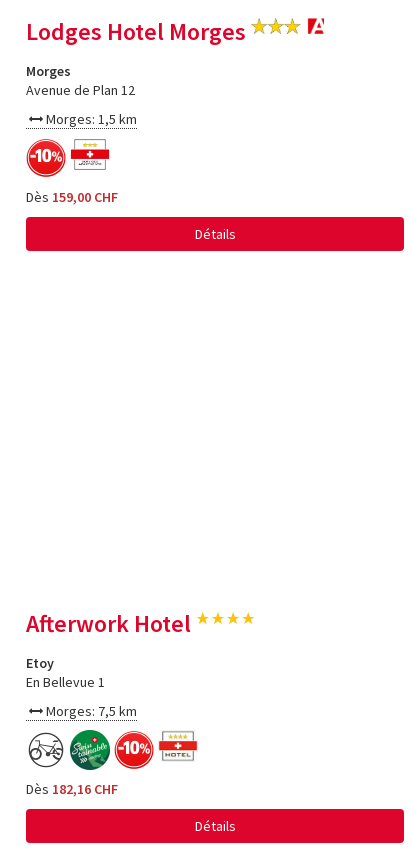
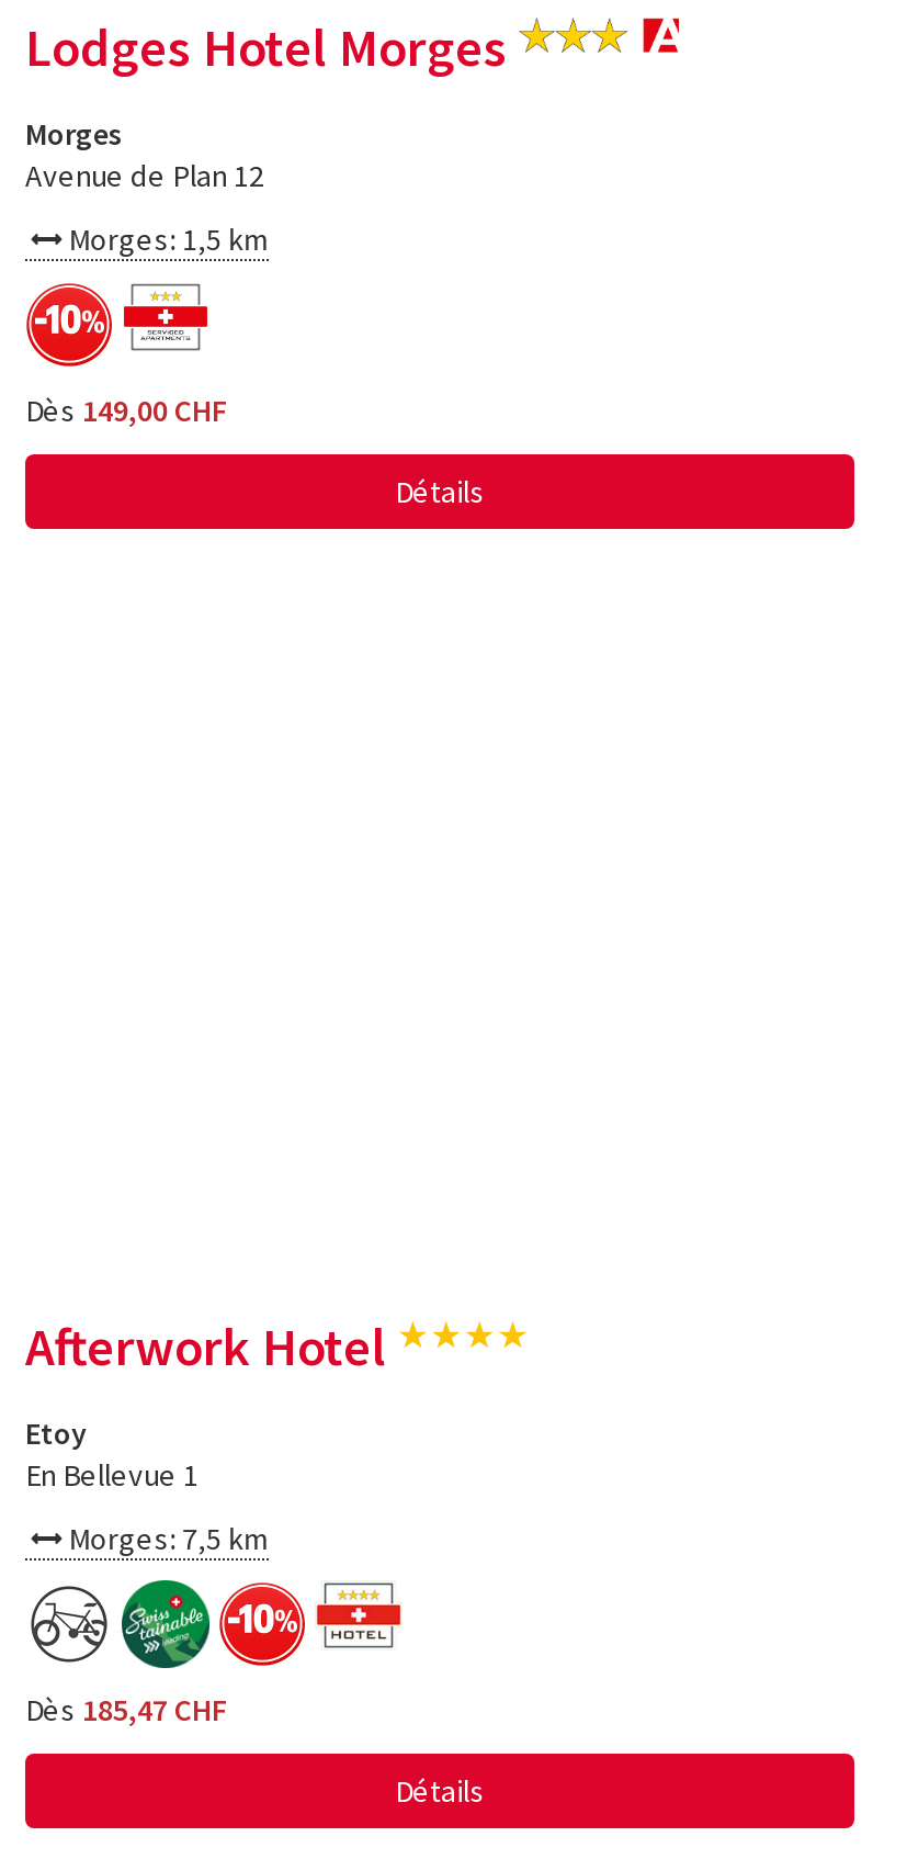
[26,188,118,206] Dès 159,00 CHF -> [25,391,227,430] Dès 149,00 CHF
[26,779,118,797] Dès 182,16 CHF -> [25,1689,227,1728] Dès 185,47 CHF

